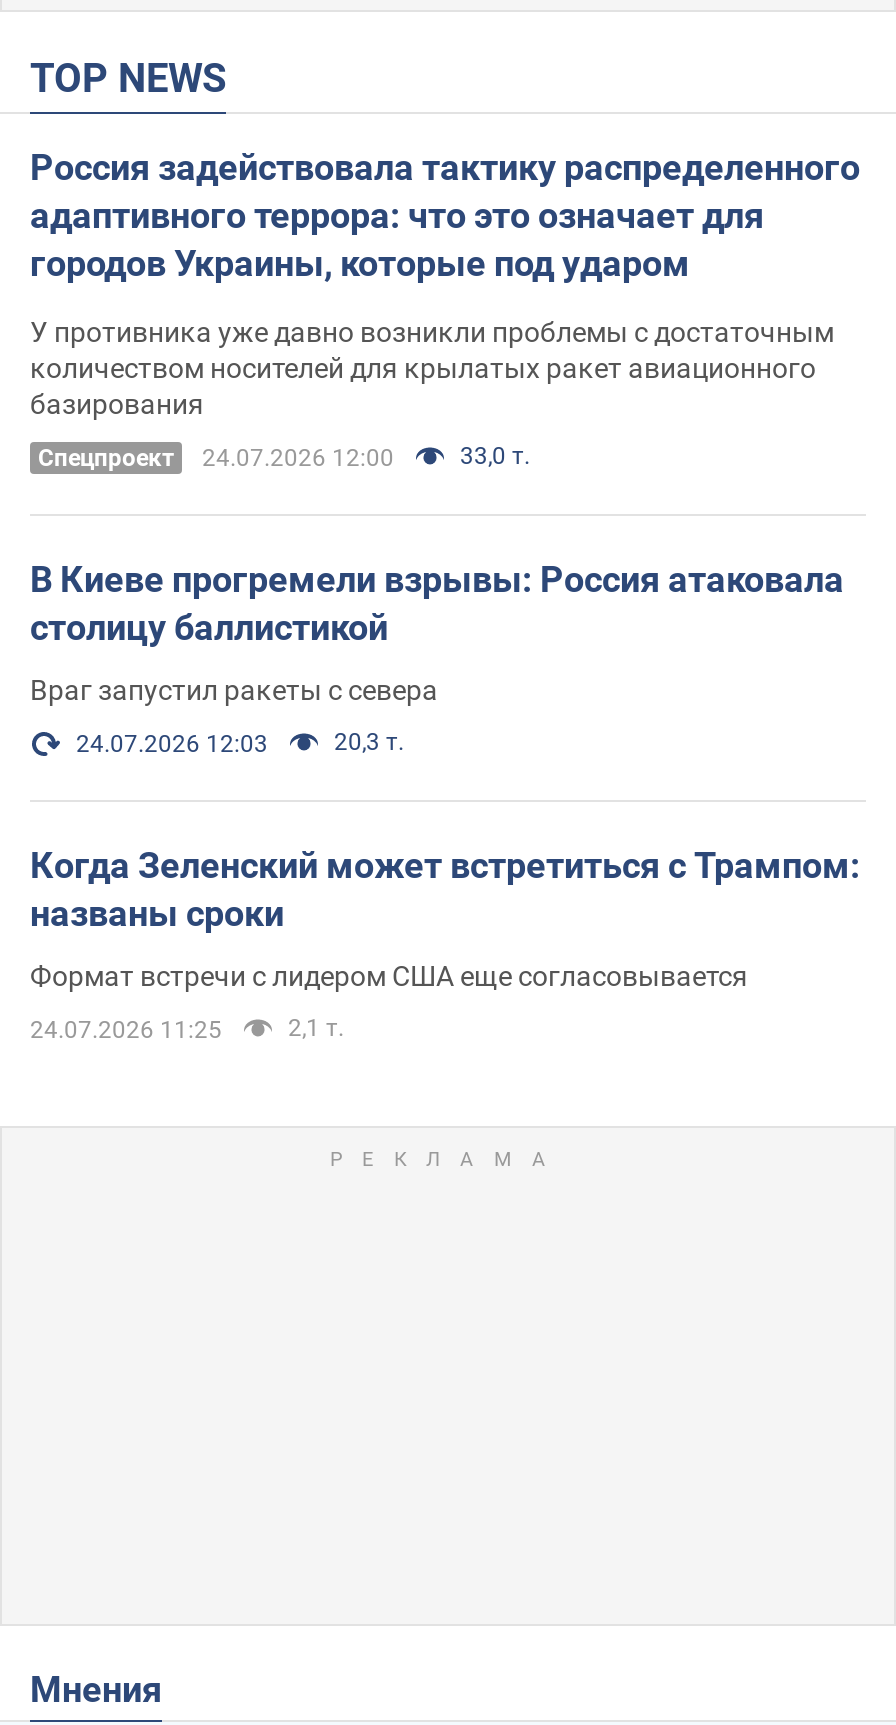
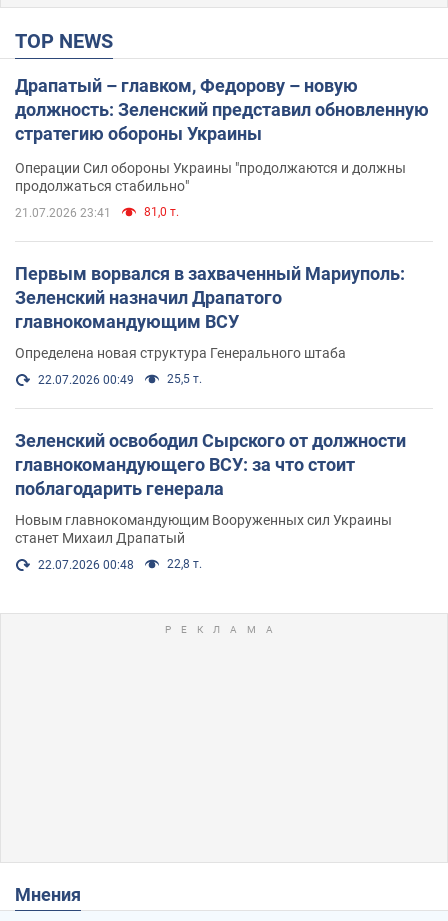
[30,145,860,283] Россия задействовала тактику распределенного | адаптивного террора: что это означает для | городов Украины, которые под ударом -> [15,75,429,144] Драпатый – главком, Федорову – новую | должность: Зеленский представил обновленную | стратегию обороны Украины
[30,315,834,419] У противника уже давно возникли проблемы с достаточным | количеством носителей для крылатых ракет авиационного | базирования -> [15,160,406,194] Операции Сил обороны Украины "продолжаются и должны | продолжаться стабильно"
[38,441,530,471] Спецпроект | 24.07.2026 12:00 | 33,0 т. -> [15,205,179,220] 21.07.2026 23:41 | 81,0 т.
[30,557,844,647] В Киеве прогремели взрывы: Россия атаковала | столицу баллистикой -> [15,263,405,332] Первым ворвался в захваченный Мариуполь: | Зеленский назначил Драпатого | главнокомандующим ВСУ
[30,673,438,705] Враг запустил ракеты с севера -> [15,345,346,361] Определена новая структура Генерального штаба
[76,727,404,757] 24.07.2026 12:03 | 20,3 т. -> [38,372,202,387] 22.07.2026 00:49 | 25,5 т.
[30,843,860,933] Когда Зеленский может встретиться с Трампом: | названы сроки -> [15,430,406,499] Зеленский освободил Сырского от должности | главнокомандующего ВСУ: за что стоит | поблагодарить генерала
[30,959,748,991] Формат встречи с лидером США еще согласовывается -> [15,512,392,546] Новым главнокомандующим Вооруженных сил Украины | станет Михаил Драпатый
[30,1013,344,1043] 24.07.2026 11:25 | 2,1 т. -> [38,557,202,572] 22.07.2026 00:48 | 22,8 т.

